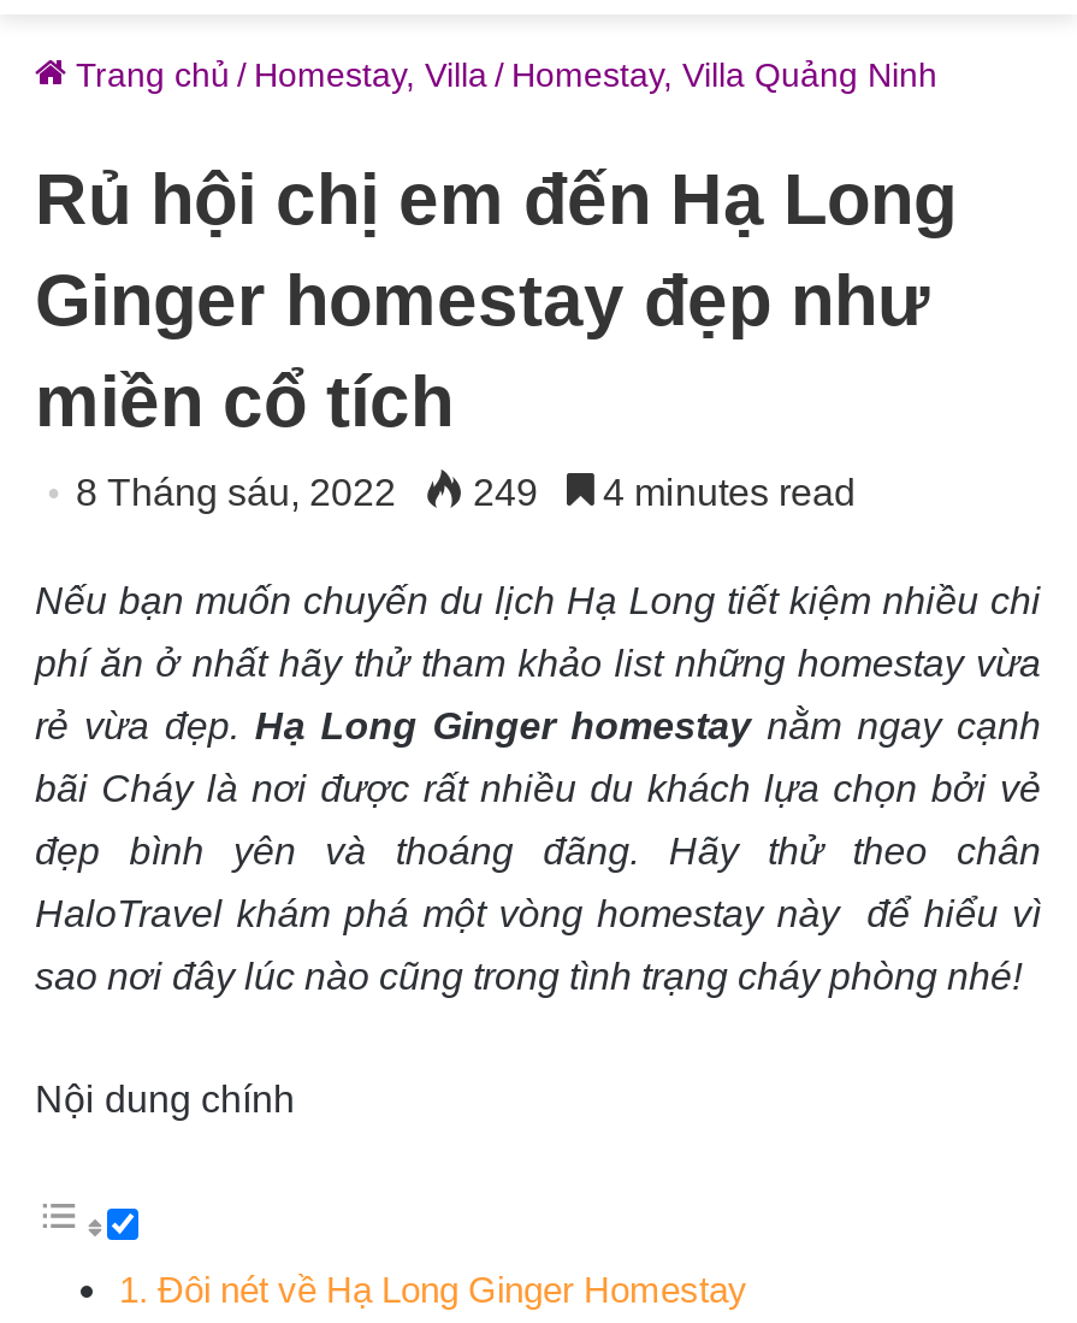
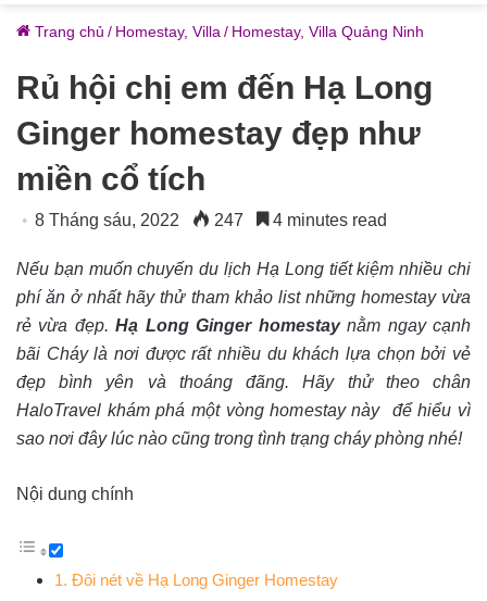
[76,472,856,513] 8 Tháng sáu, 2022 249 4 minutes read -> [35,211,387,229] 8 Tháng sáu, 2022 247 4 minutes read

